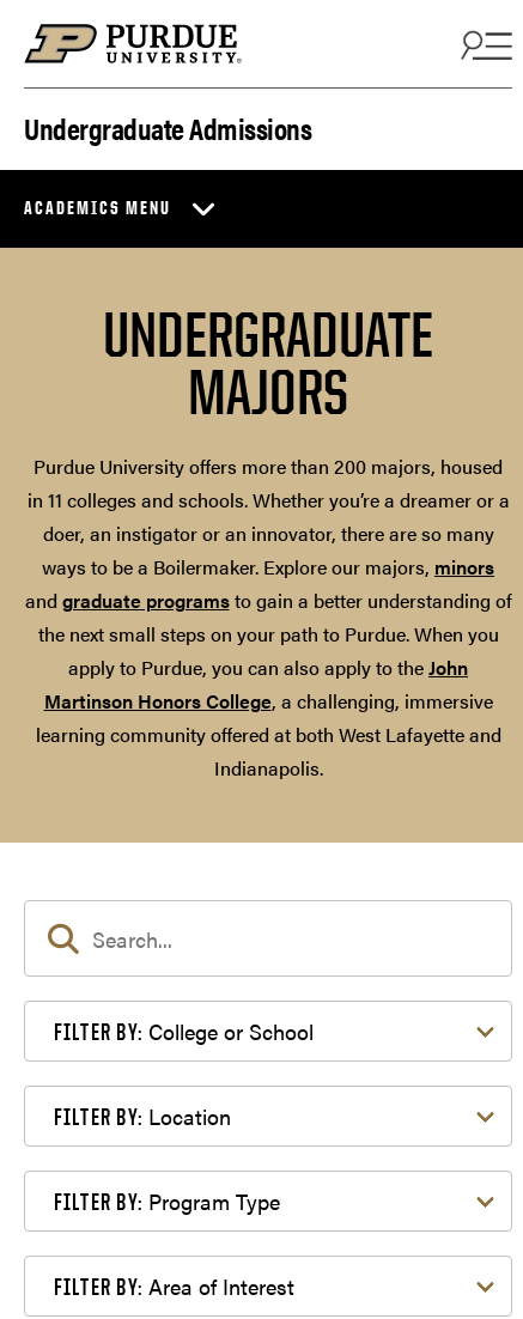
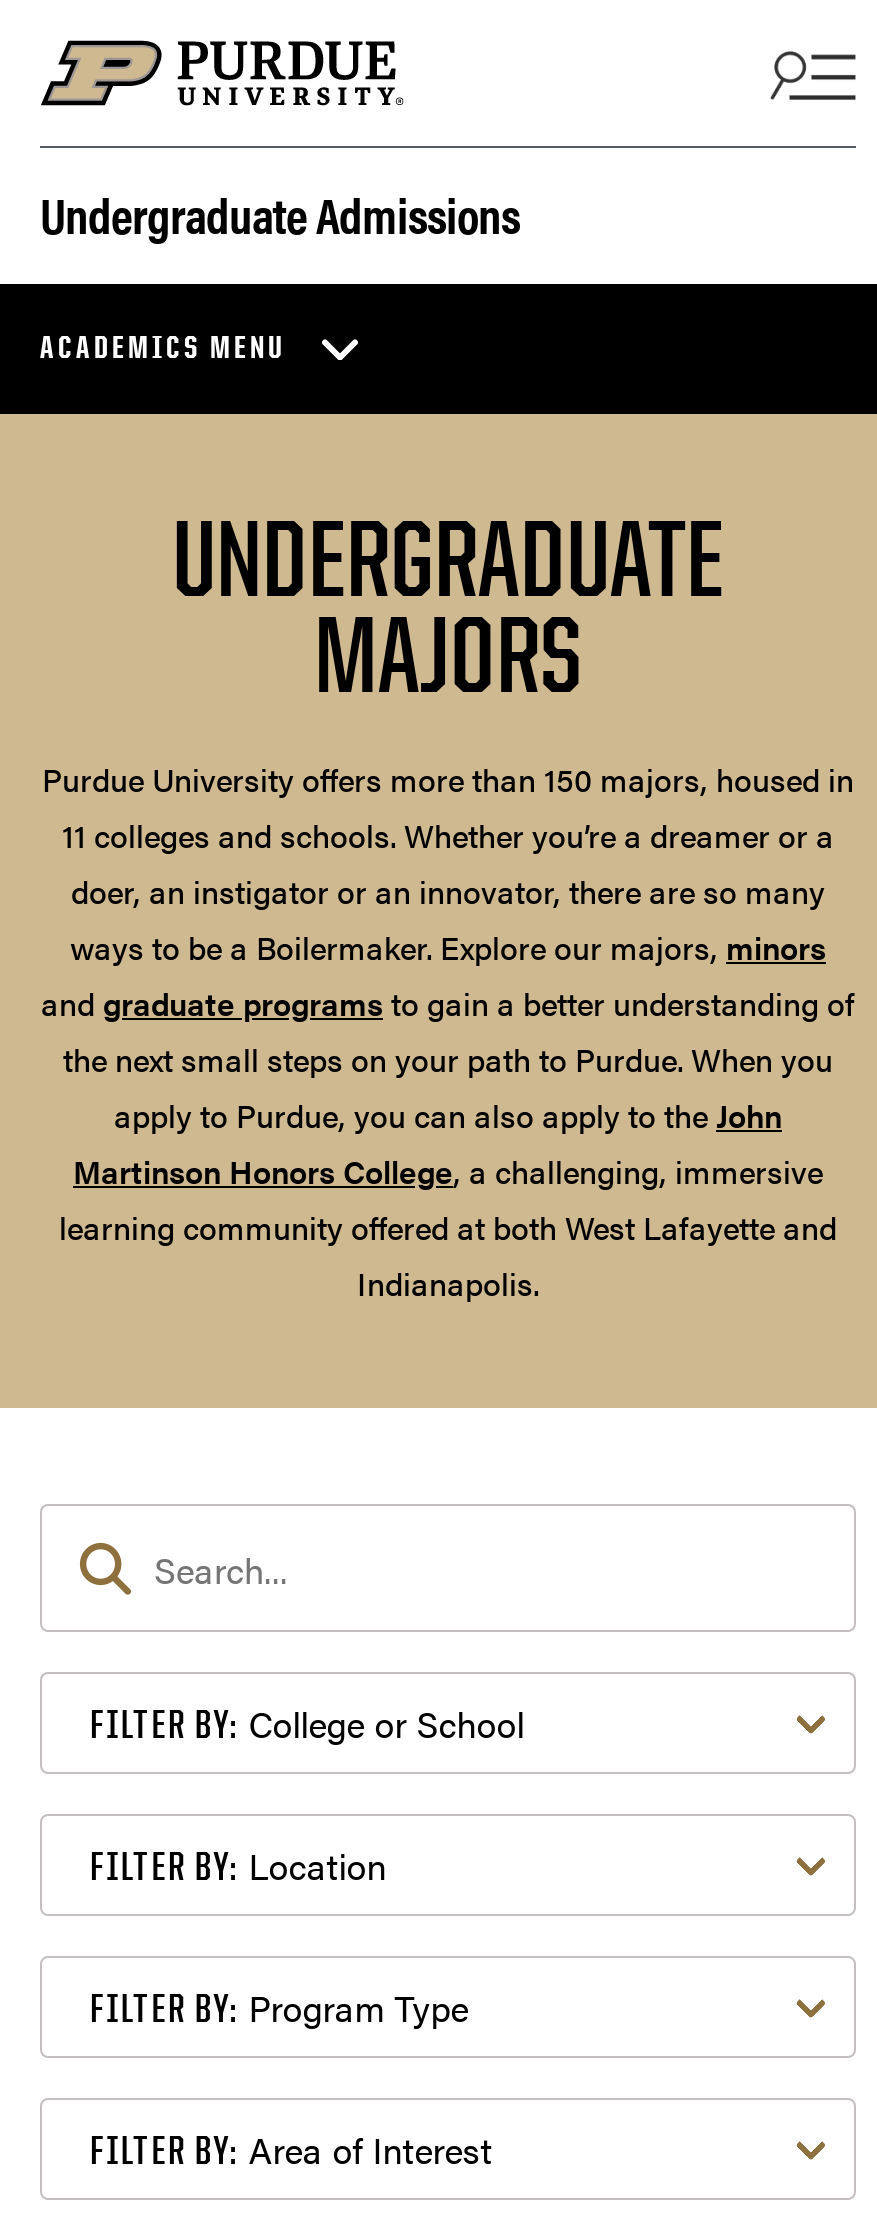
[27,453,509,514] Purdue University offers more than 200 majors, housed | in 11 colleges and schools. Whether you’re a dreamer or a -> [42,756,854,858] Purdue University offers more than 150 majors, housed in | 11 colleges and schools. Whether you’re a dreamer or a

